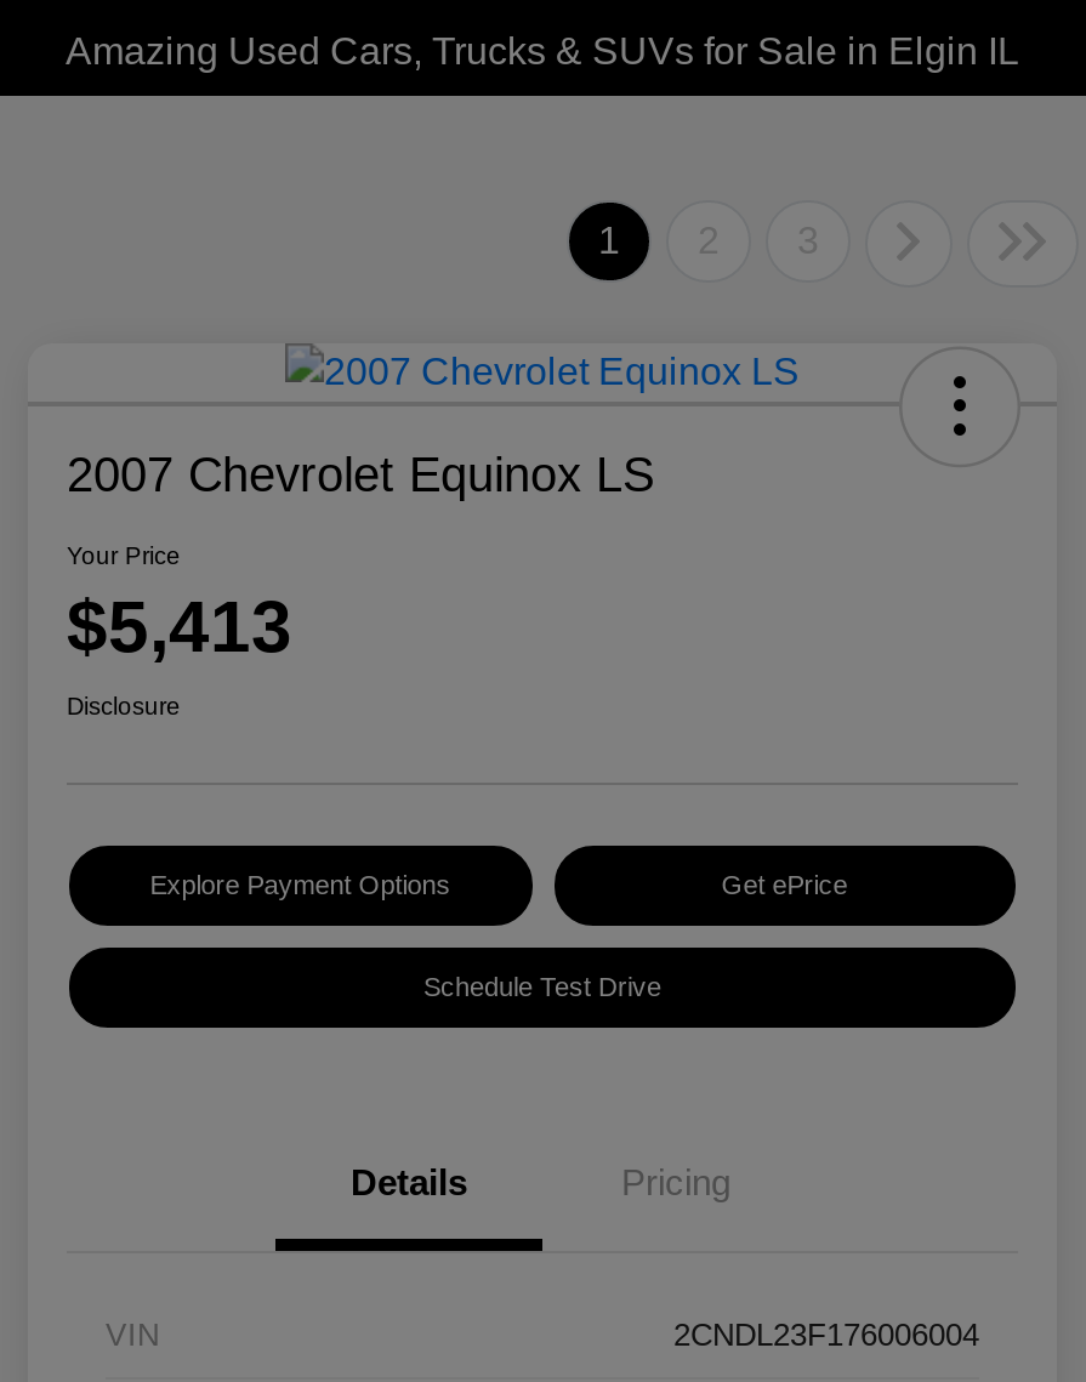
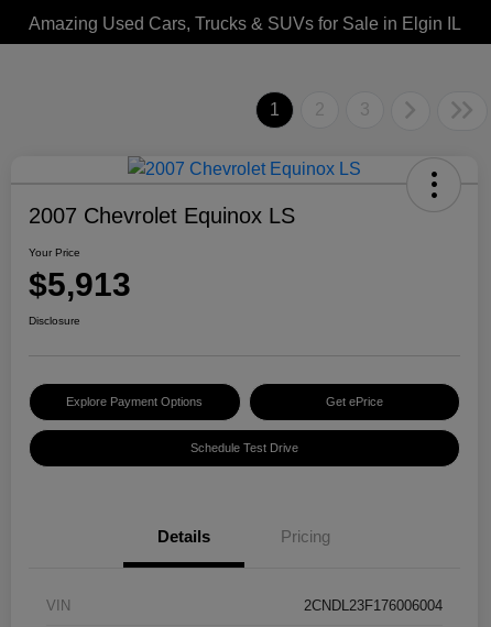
[67,587,292,667] $5,413 -> [29,266,131,303] $5,913

